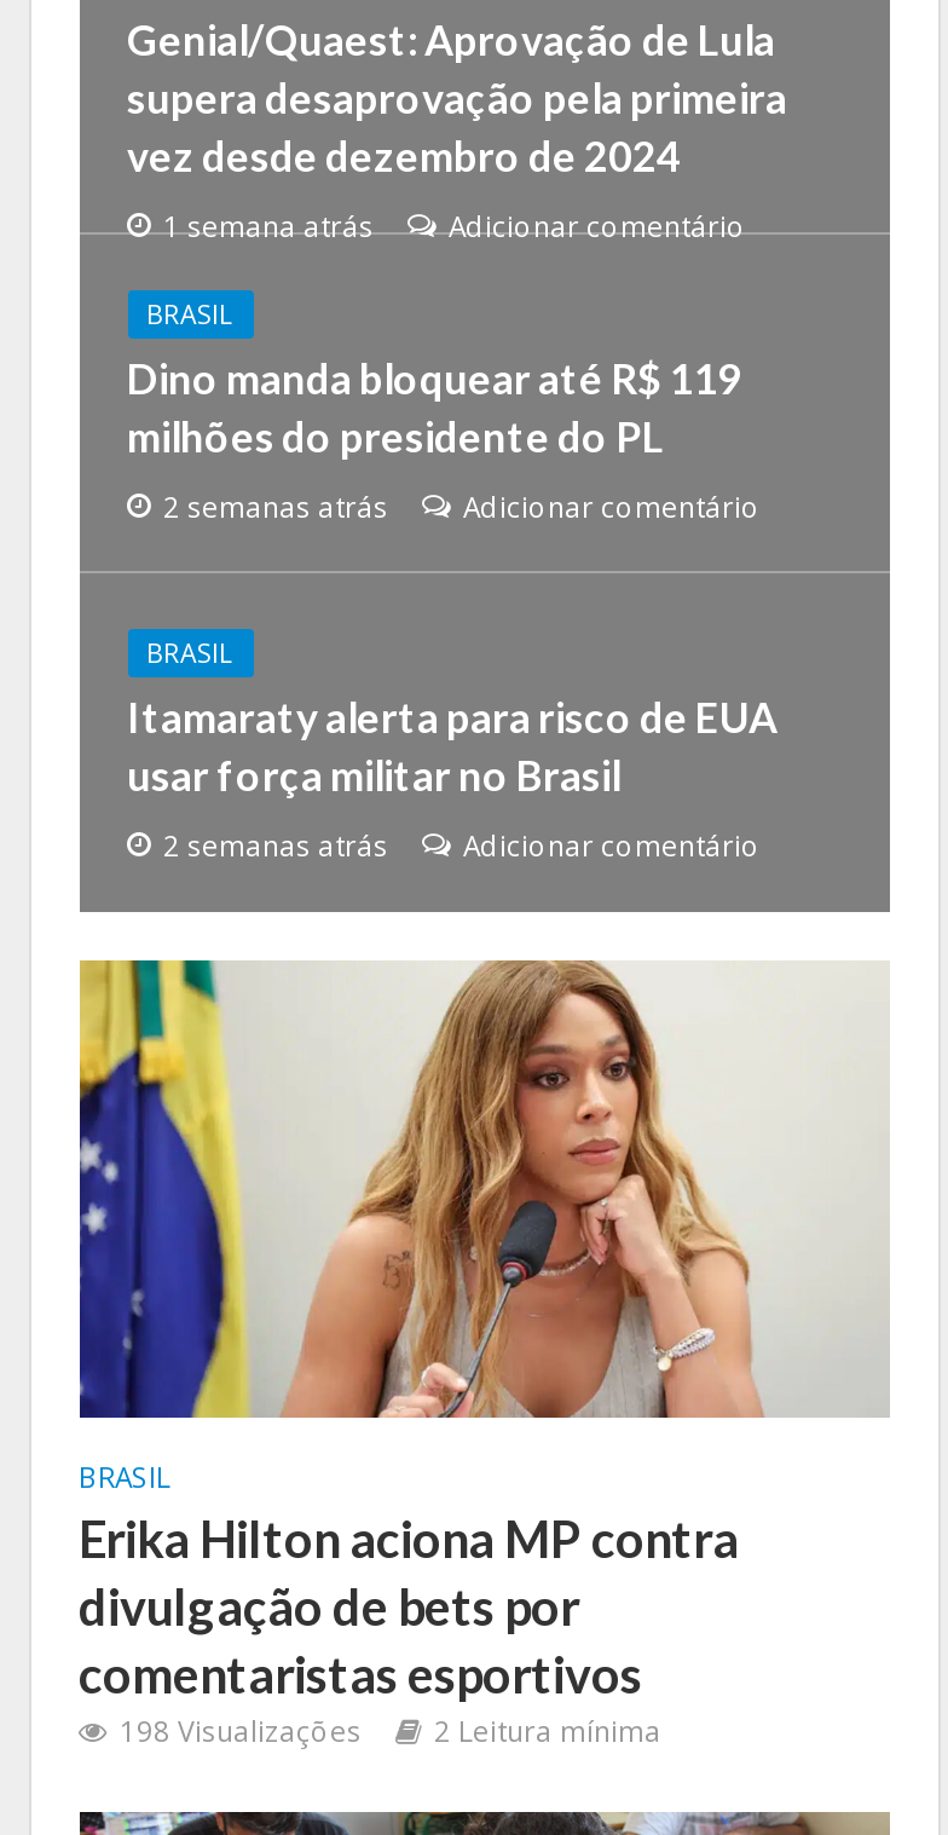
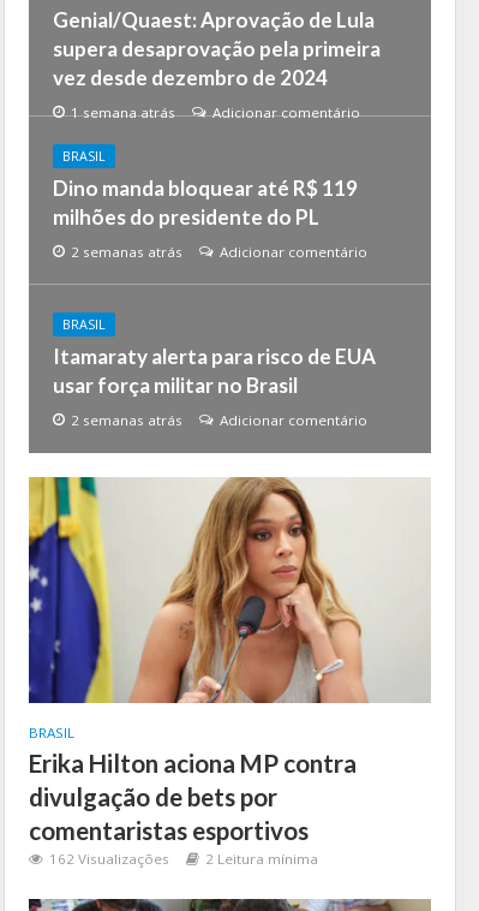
[120,1711,362,1747] 198 Visualizações -> [49,850,169,868] 162 Visualizações

